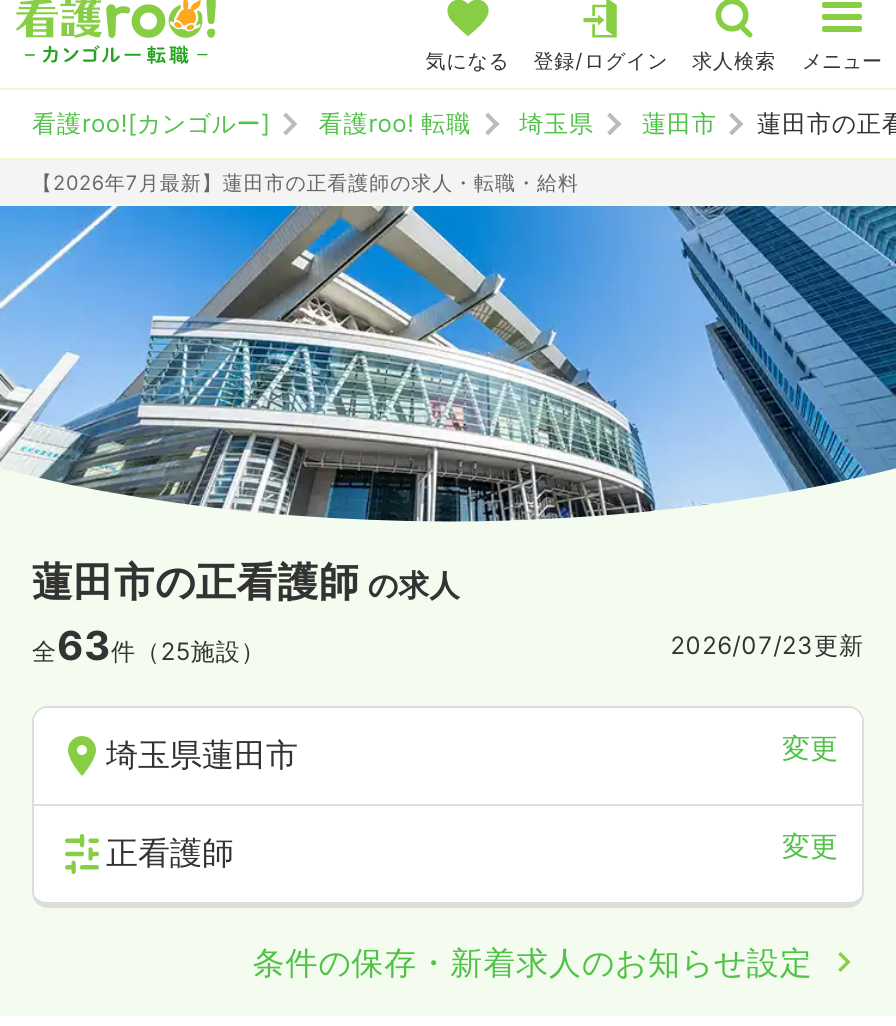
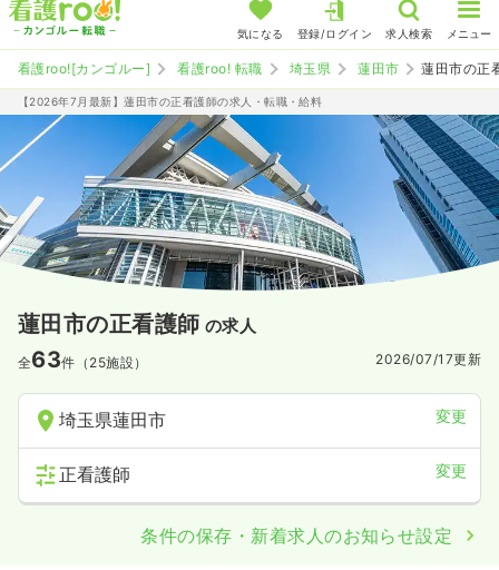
[670,629,864,659] 2026/07/23更新 -> [376,350,481,367] 2026/07/17更新

